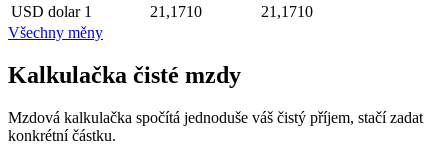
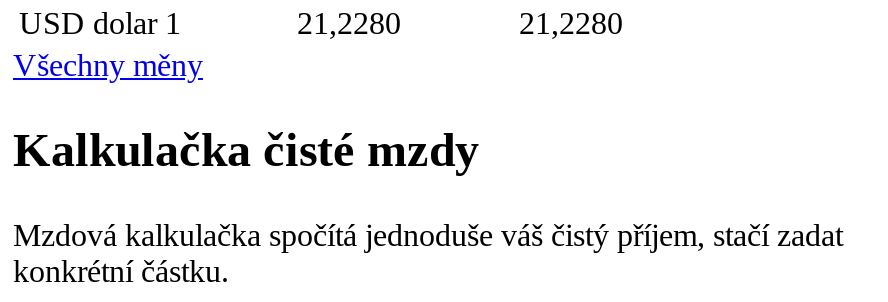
[150,3,202,20] 21,1710 -> [297,6,401,40] 21,2280
[261,3,313,20] 21,1710 -> [519,6,623,40] 21,2280

